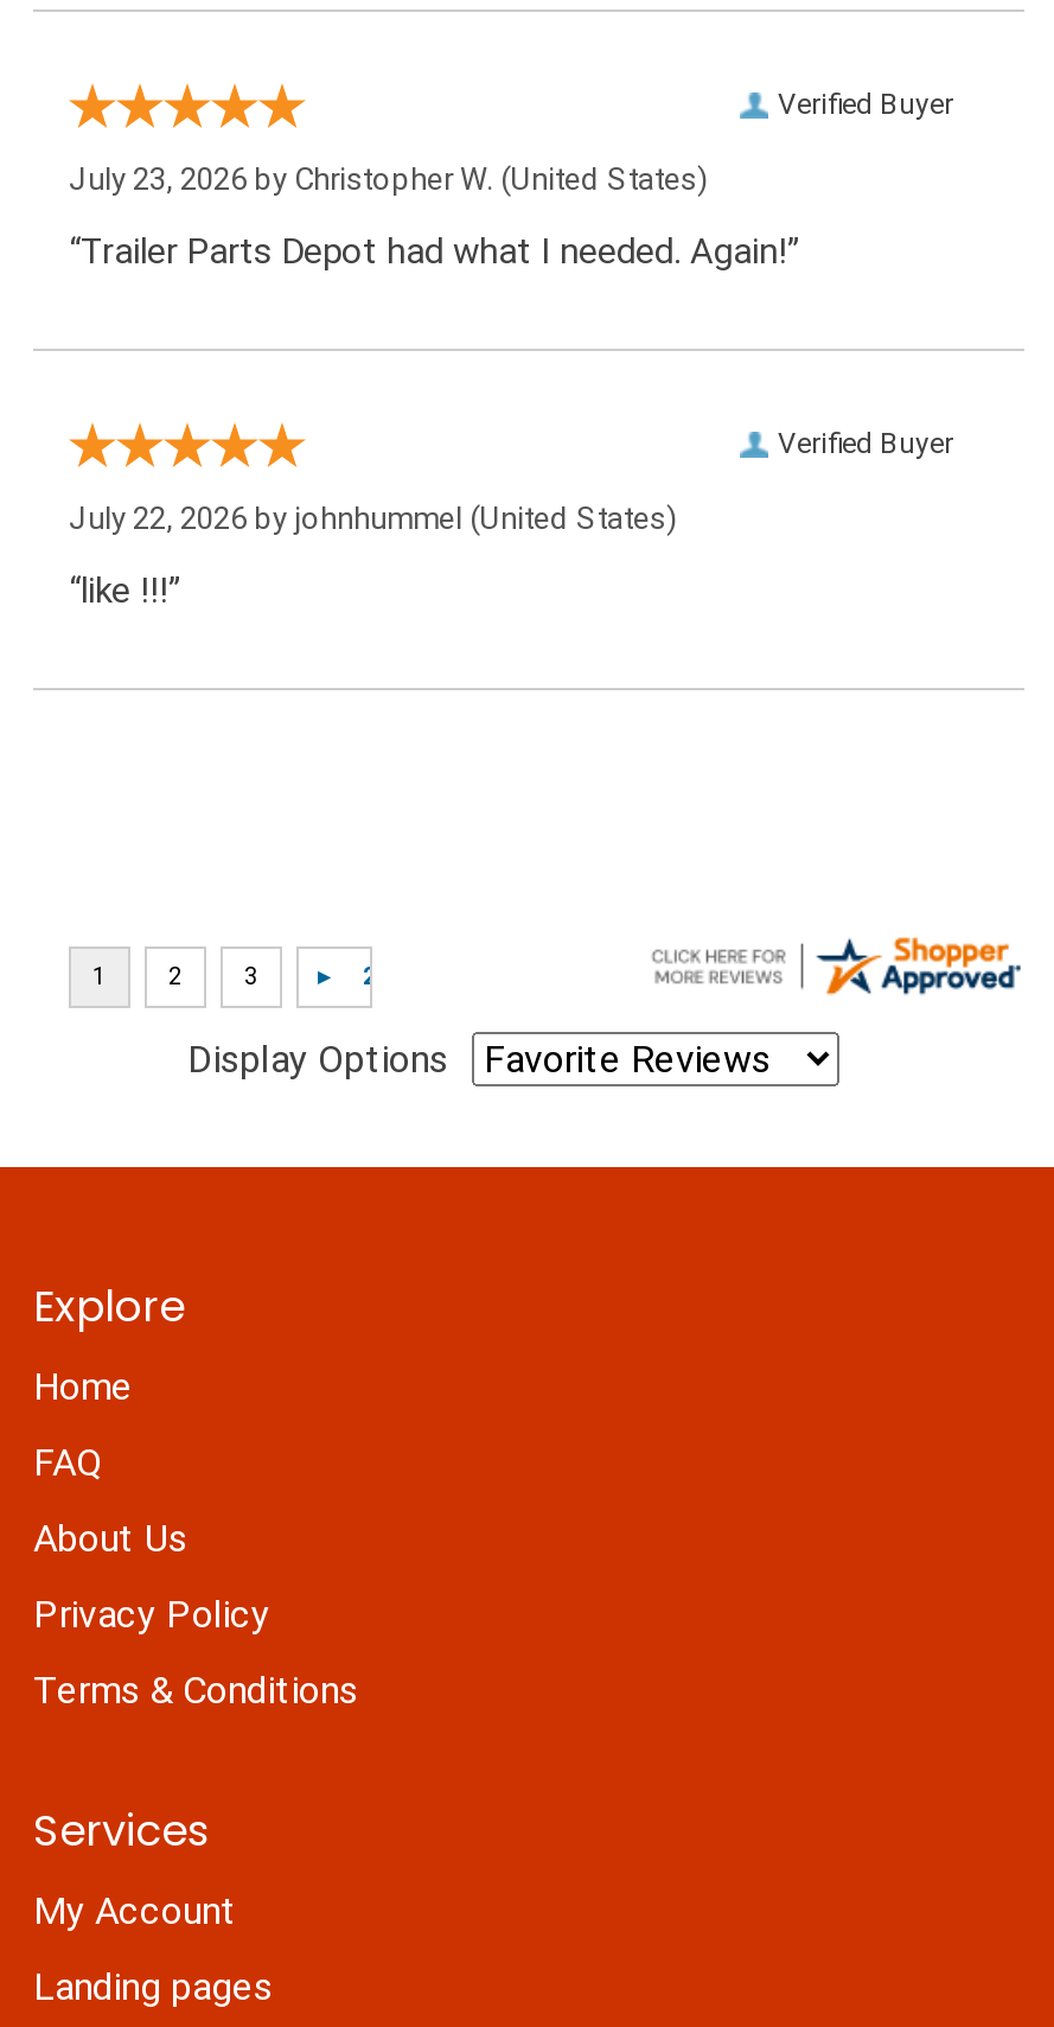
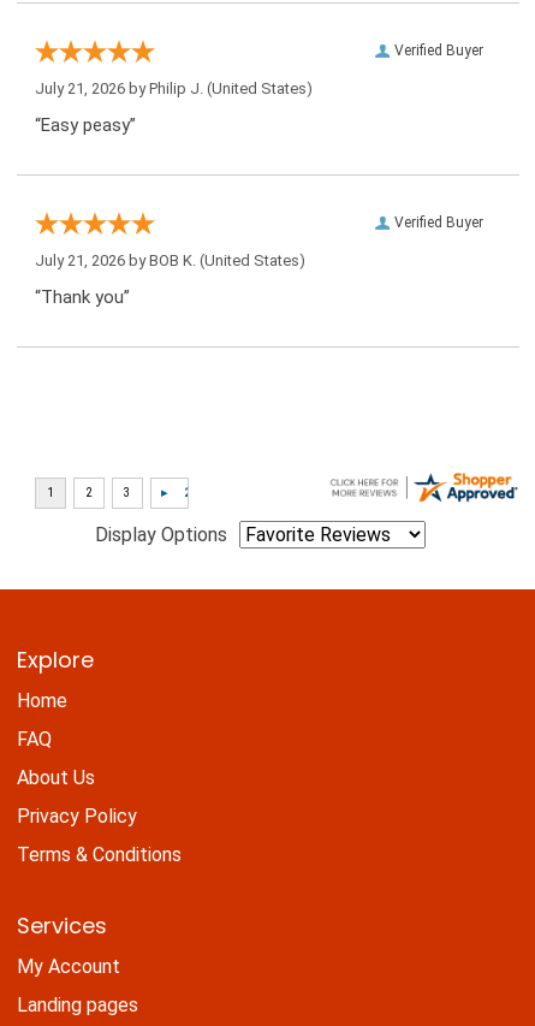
[69,161,709,196] July 23, 2026 by Christopher W. (United States) -> [35,79,313,97] July 21, 2026 by Philip J. (United States)
[69,229,799,272] “Trailer Parts Depot had what I needed. Again!” -> [35,114,136,136] “Easy peasy”
[69,500,678,535] July 22, 2026 by johnhummel (United States) -> [35,251,305,269] July 21, 2026 by BOB K. (United States)
[69,569,180,611] “like !!!” -> [35,286,130,308] “Thank you”

